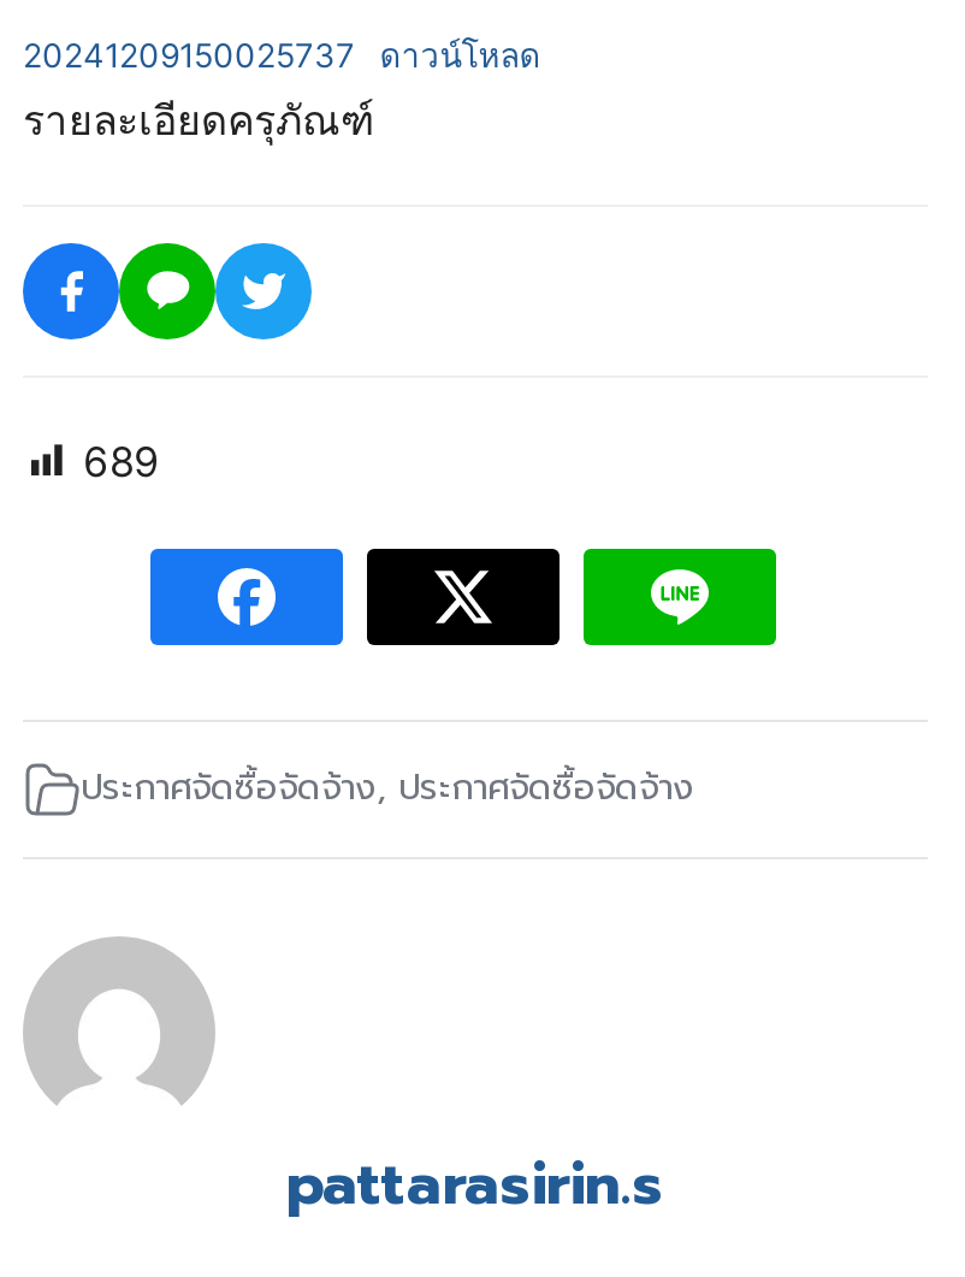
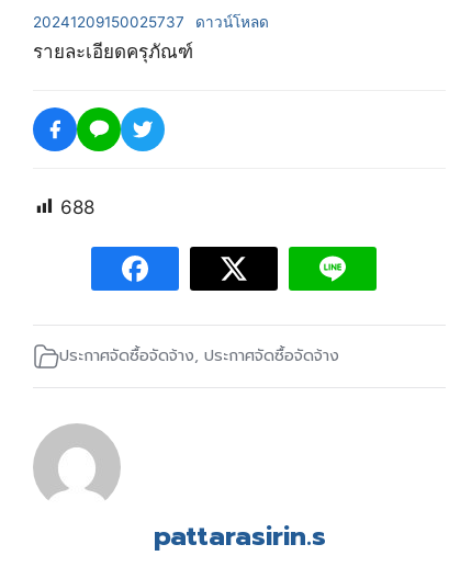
[83,437,160,485] 689 -> [60,196,94,218] 688

